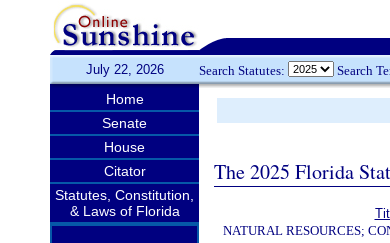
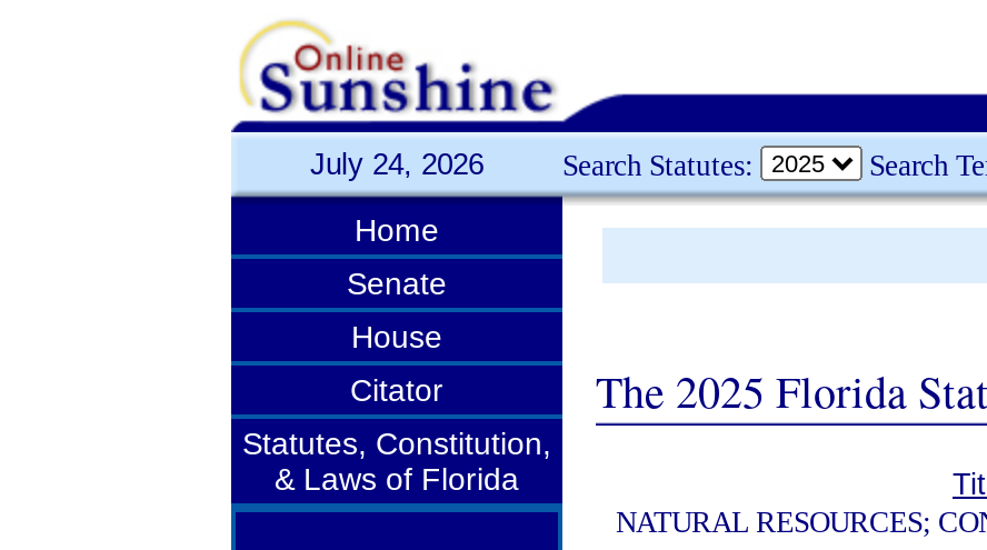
[85,62,163,77] July 22, 2026 -> [310,148,483,181] July 24, 2026

